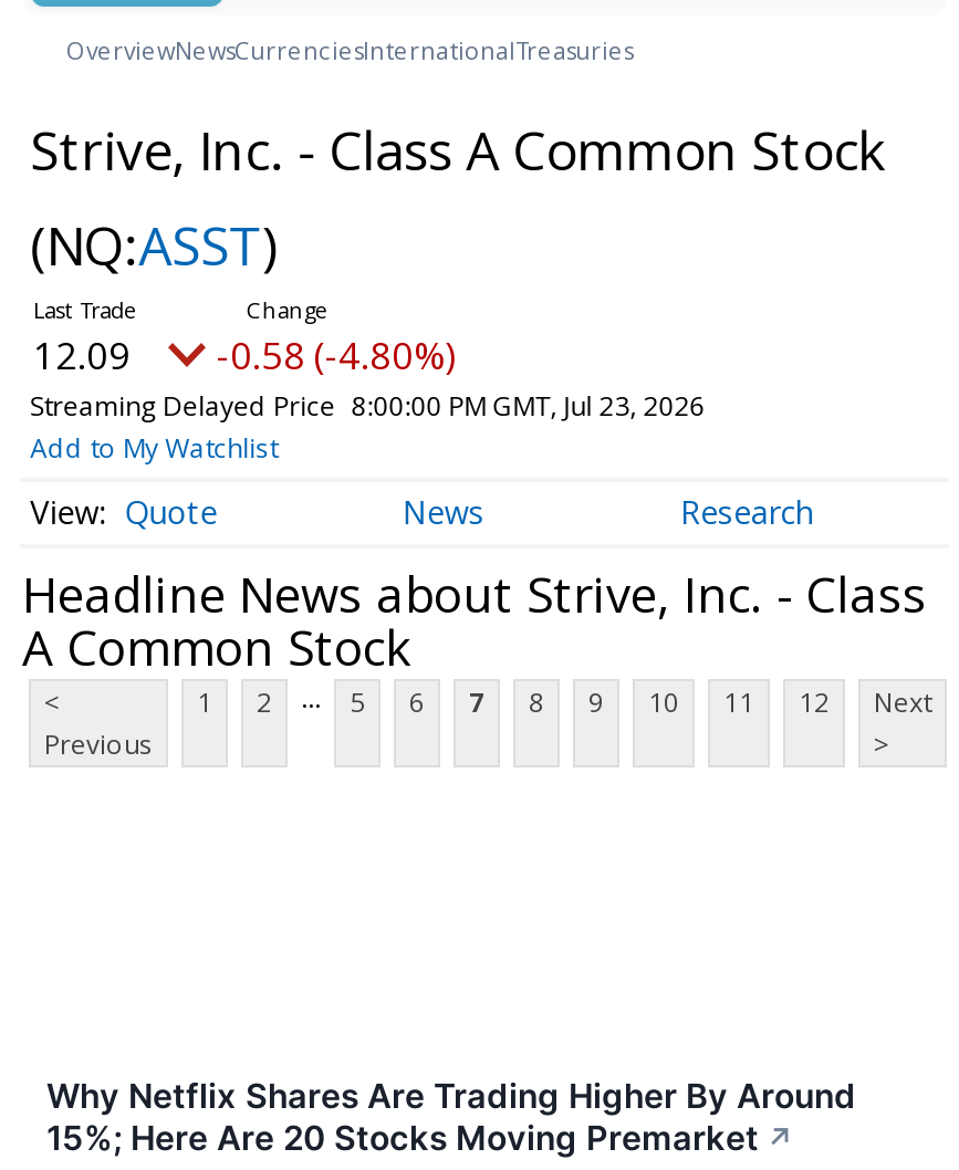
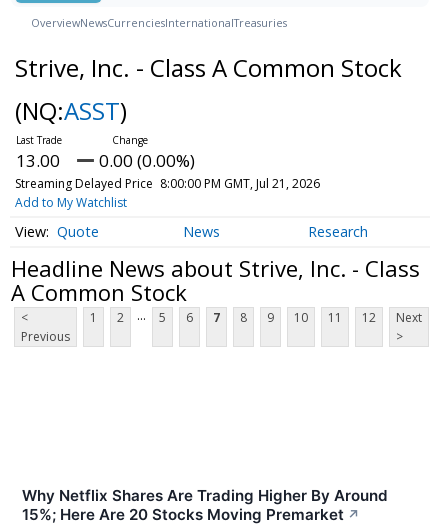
[33,330,131,380] 12.09 -> [16,149,60,172] 13.00
[217,330,456,380] -0.58 (-4.80%) -> [99,149,195,172] 0.00 (0.00%)
[30,387,705,425] Streaming Delayed Price 8:00:00 PM GMT, Jul 23, 2026 -> [15,175,320,192] Streaming Delayed Price 8:00:00 PM GMT, Jul 21, 2026

